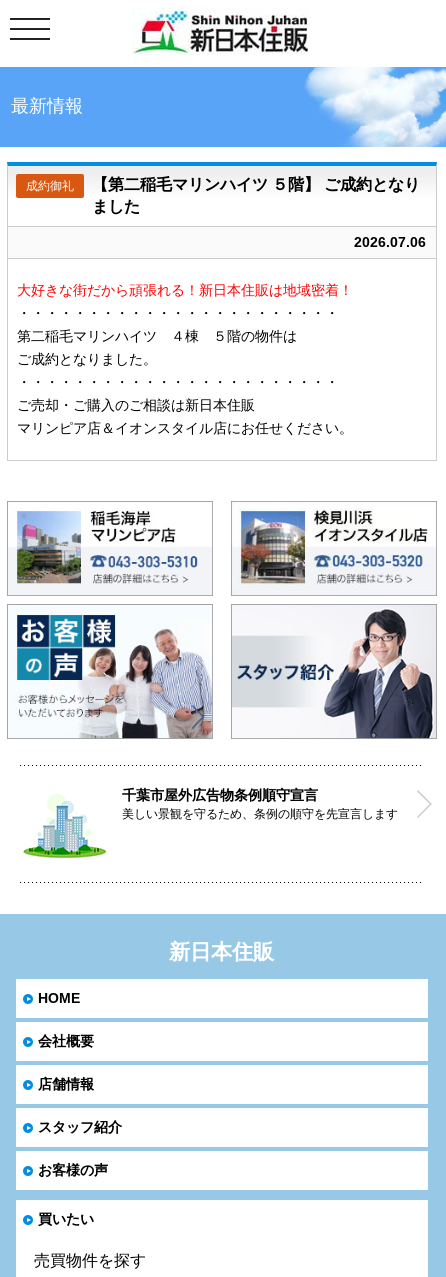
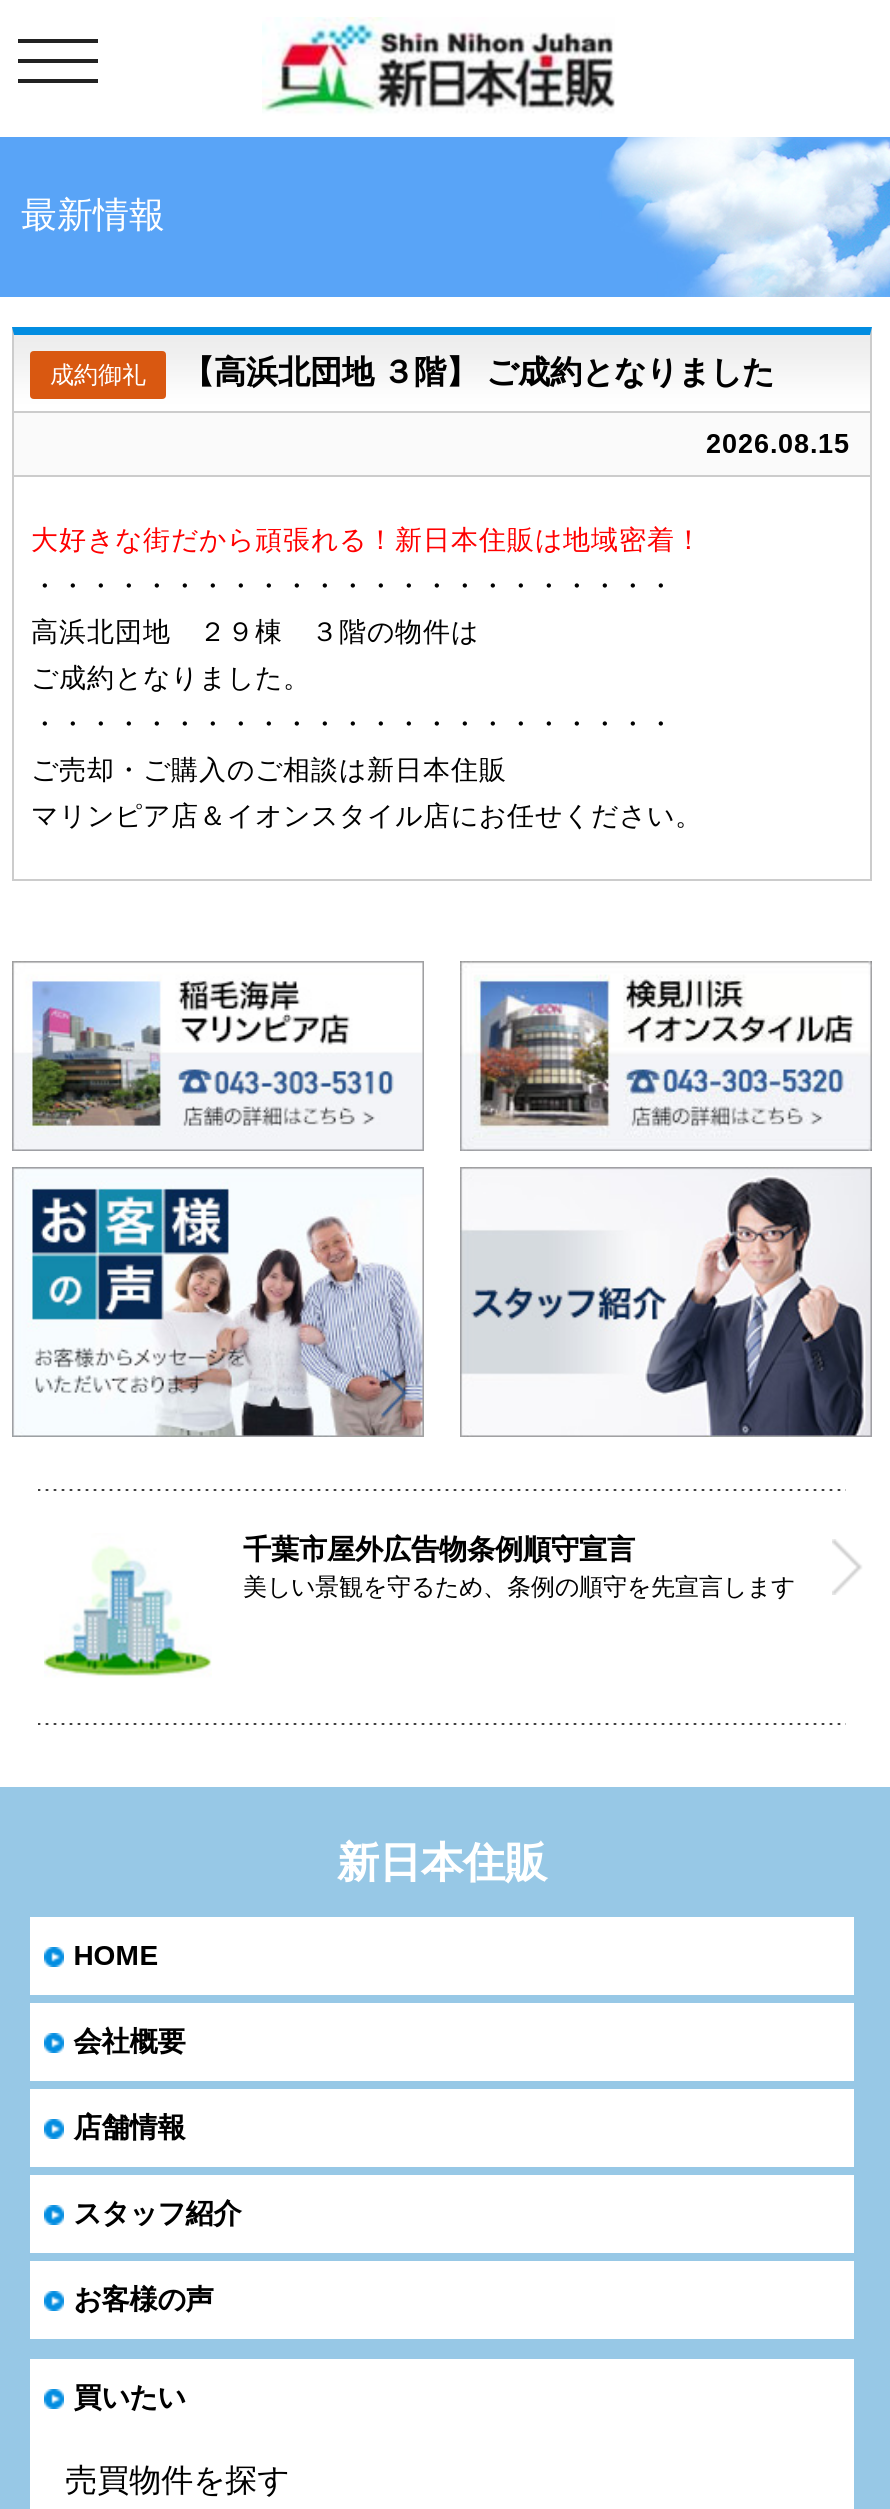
[92,176,420,215] 【第二稲毛マリンハイツ ５階】 ご成約となり | ました -> [182,355,774,389] 【高浜北団地 ３階】 ご成約となりました
[354,235,426,250] 2026.07.06 -> [706,429,850,459] 2026.08.15
[16,329,296,344] 第二稲毛マリンハイツ ４棟 ５階の物件は -> [31,617,479,647] 高浜北団地 ２９棟 ３階の物件は

